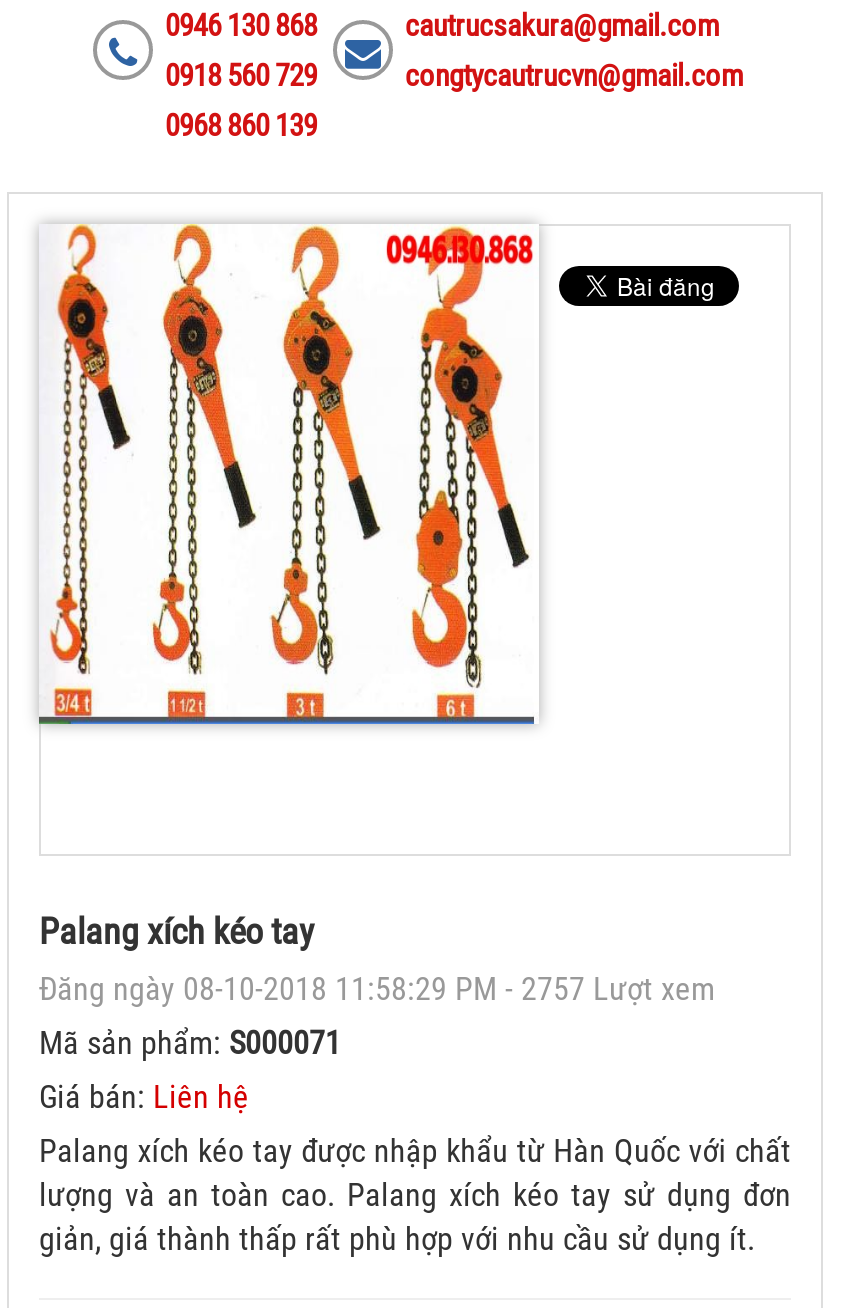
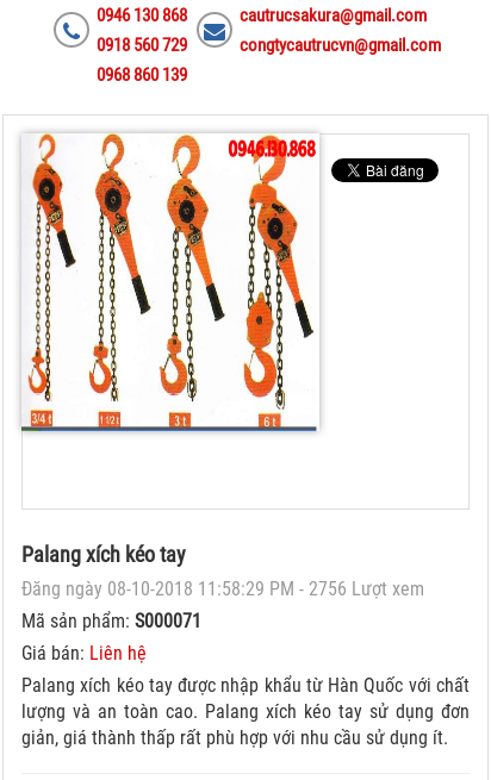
[39,970,715,1008] Đăng ngày 08-10-2018 11:58:29 PM - 2757 Lượt xem -> [21,578,424,600] Đăng ngày 08-10-2018 11:58:29 PM - 2756 Lượt xem

